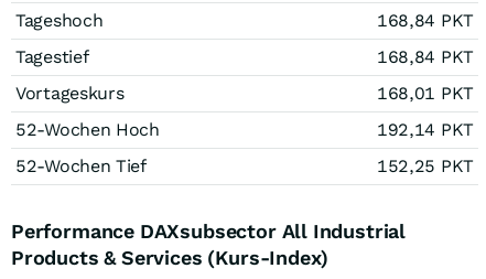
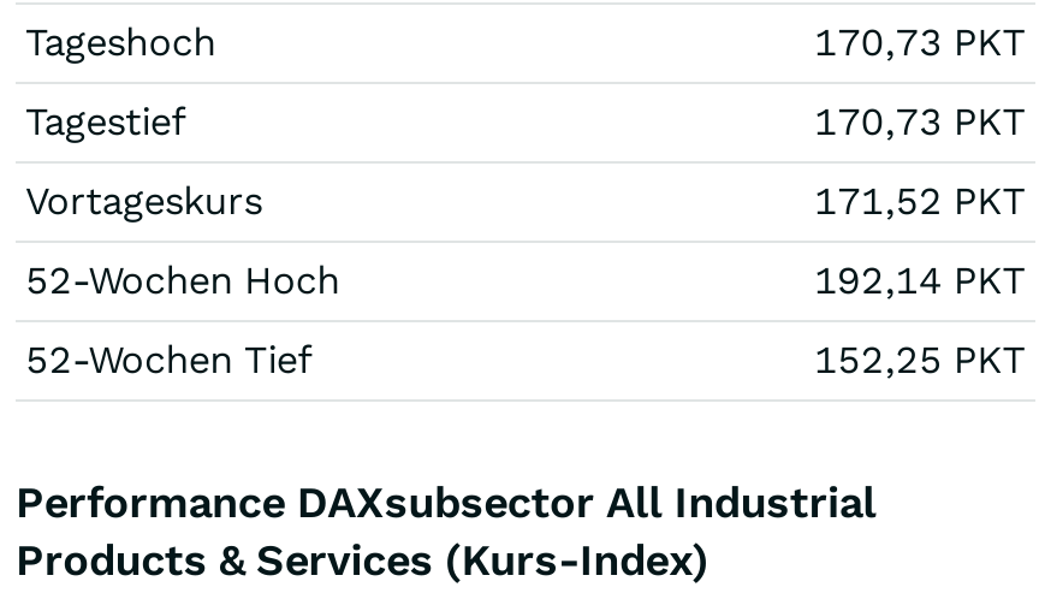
[377,10,474,31] 168,84 PKT -> [814,19,1026,65] 170,73 PKT
[377,46,474,67] 168,84 PKT -> [814,99,1026,144] 170,73 PKT
[377,83,474,104] 168,01 PKT -> [814,178,1026,224] 171,52 PKT

